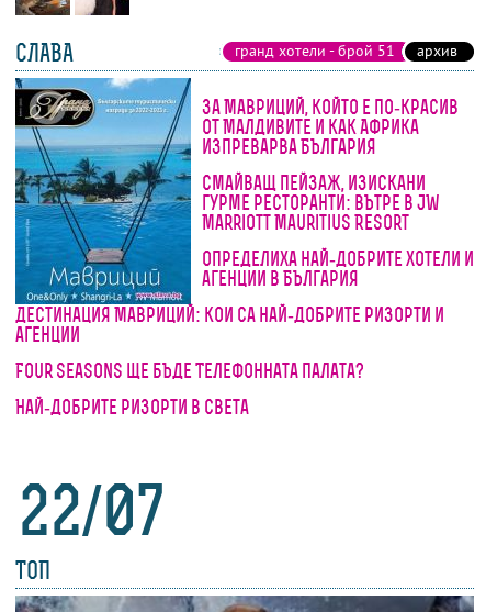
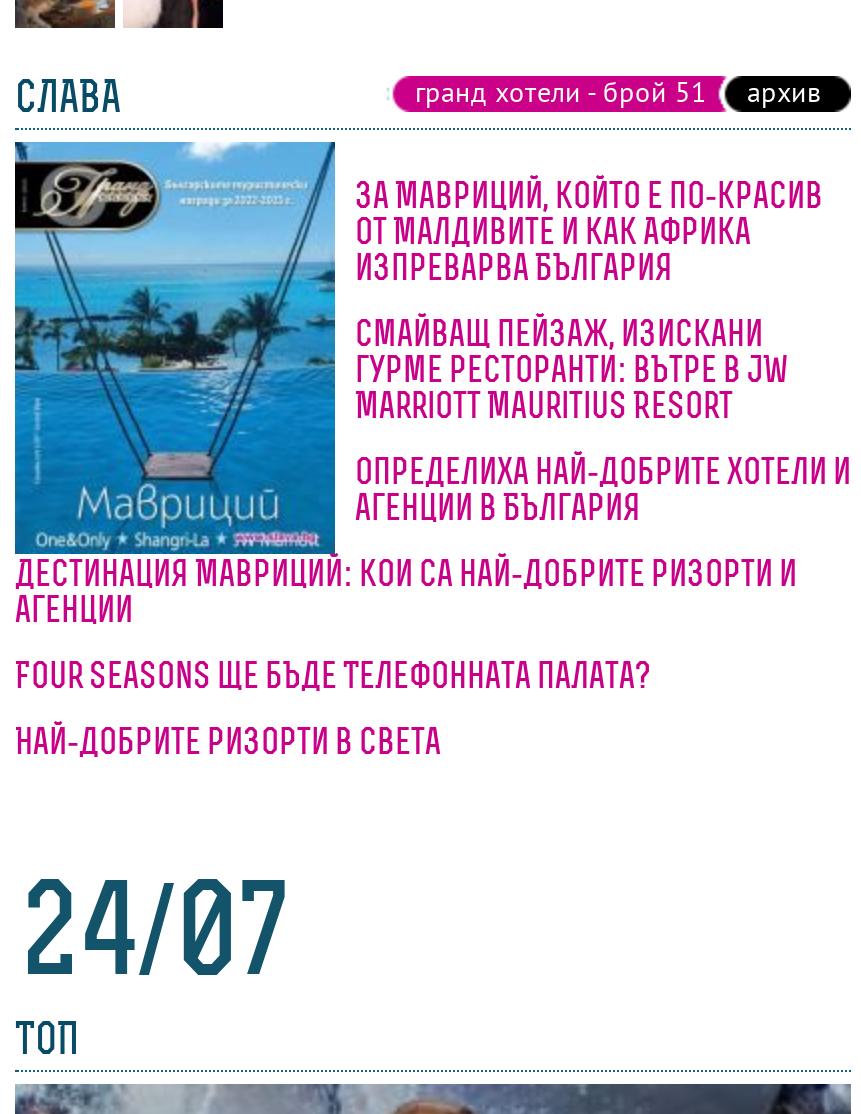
[19,466,166,554] 22/07 -> [21,848,291,1008] 24/07

